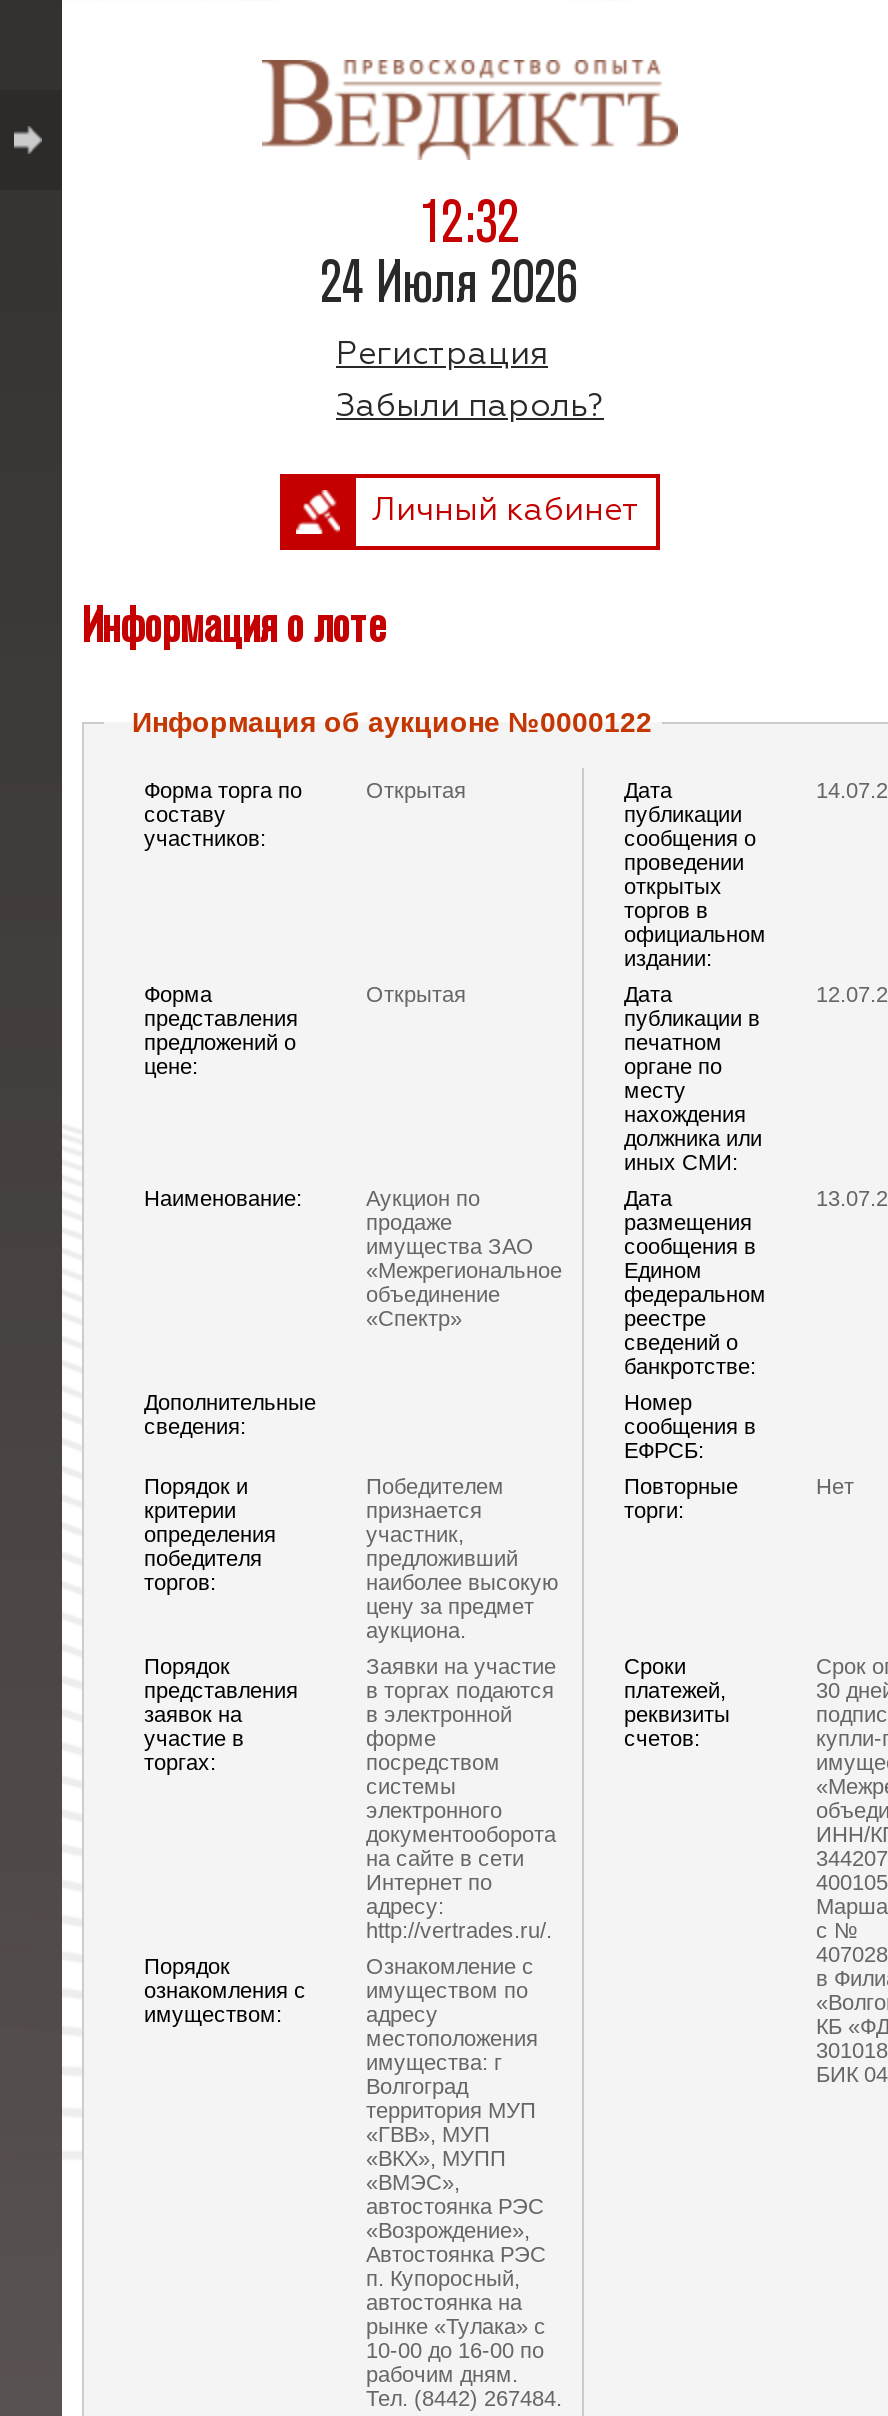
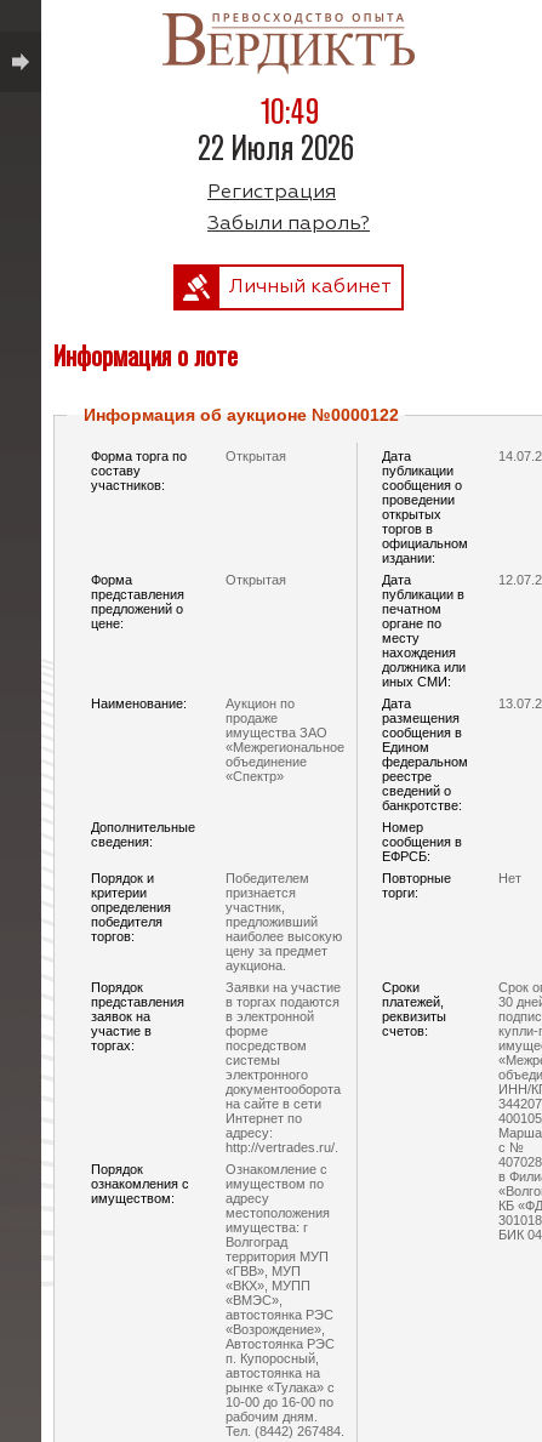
[421,182,519,258] 12:32 -> [259,87,318,133] 10:49
[320,242,578,318] 24 Июля 2026 -> [198,124,354,170] 22 Июля 2026

